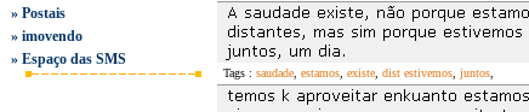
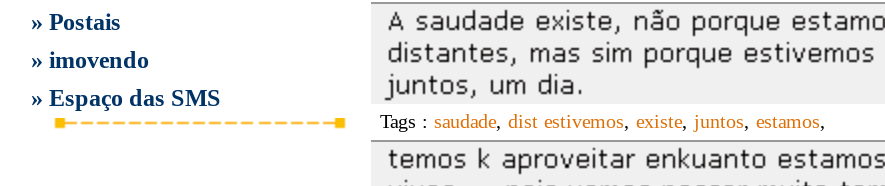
[223,66,493,79] Tags : saudade, estamos, existe, dist estivemos, juntos, -> [380,110,826,132] Tags : saudade, dist estivemos, existe, juntos, estamos,

